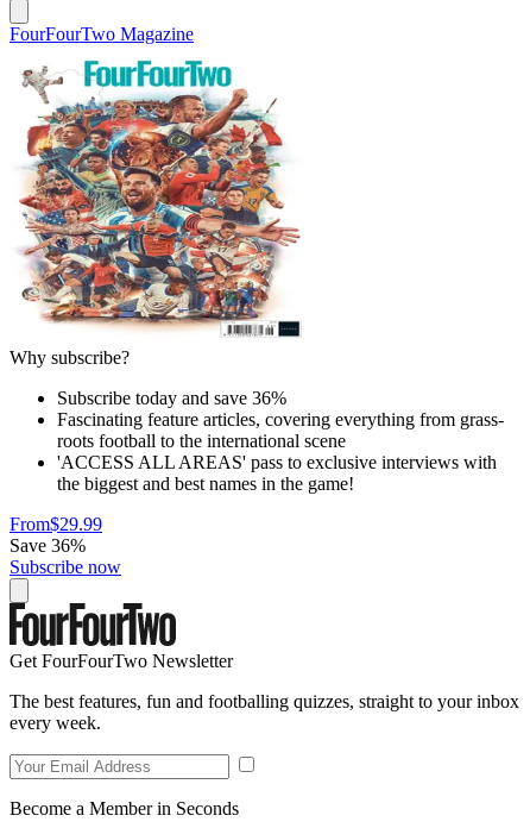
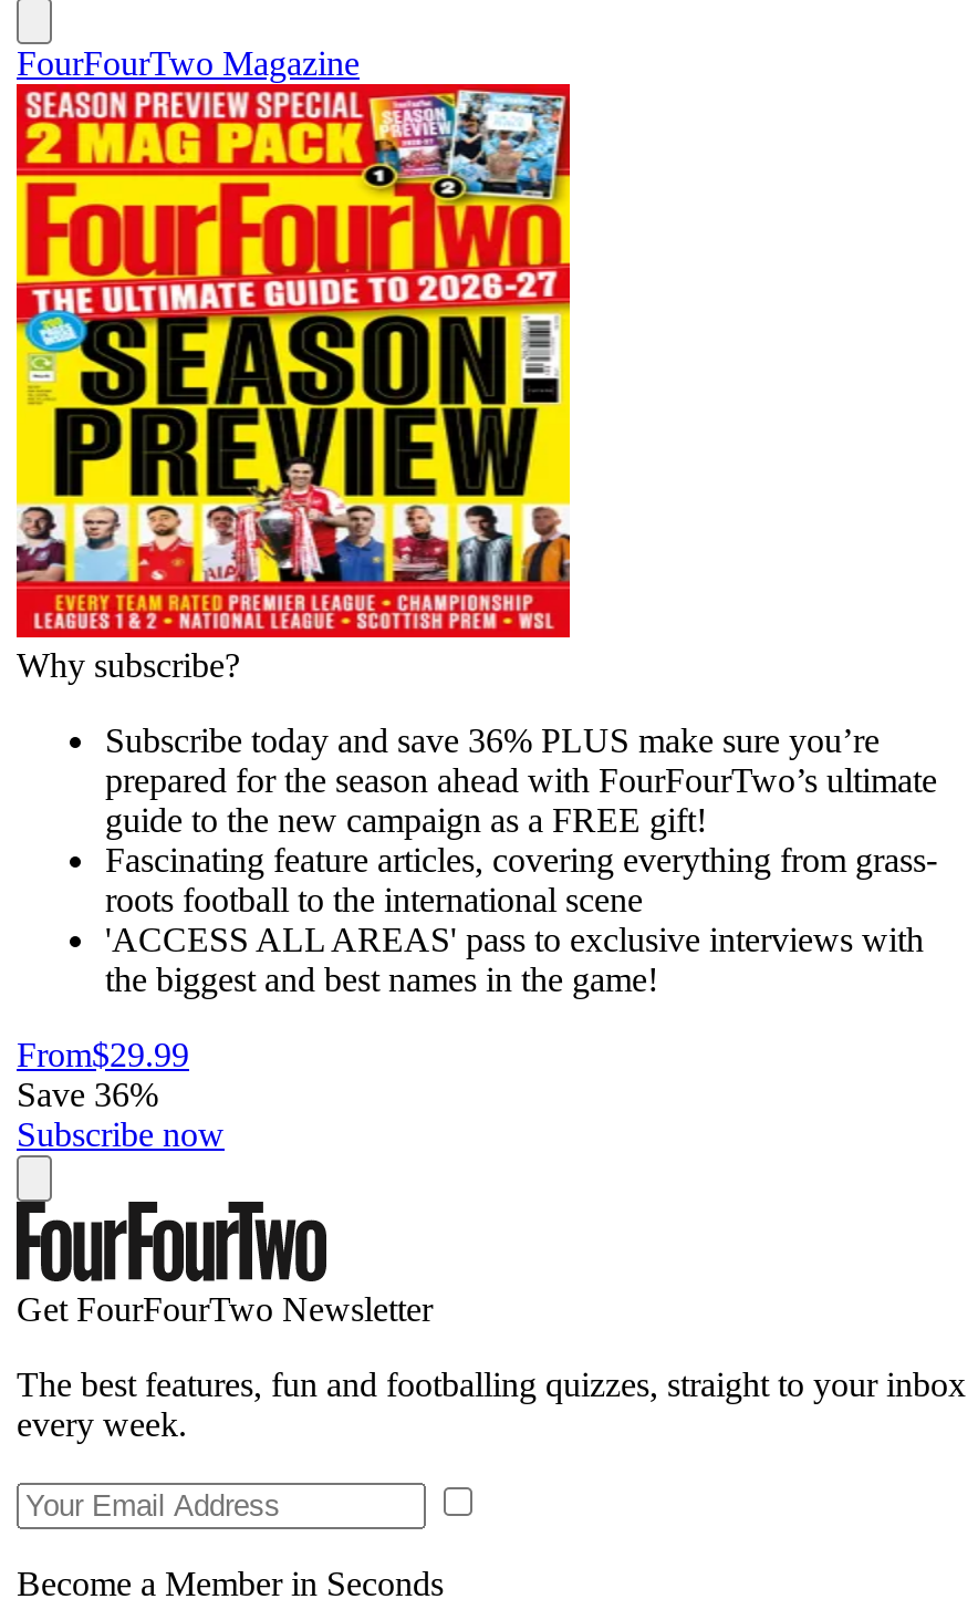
[10,45,307,407] [image] | Subscribe today and save 36% -> [14,82,937,838] [image] | Subscribe today and save 36% PLUS make sure you’re | prepared for the season ahead with FourFourTwo’s ultimate | guide to the new campaign as a FREE gift!

